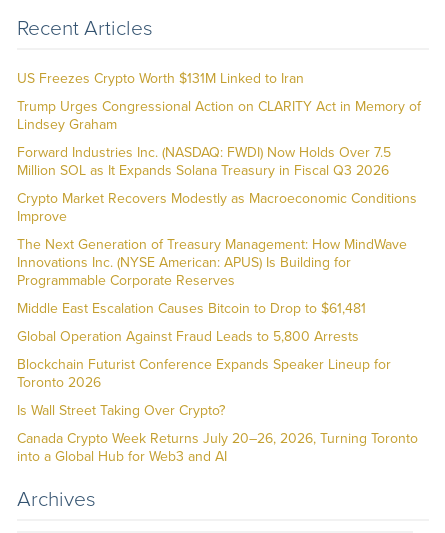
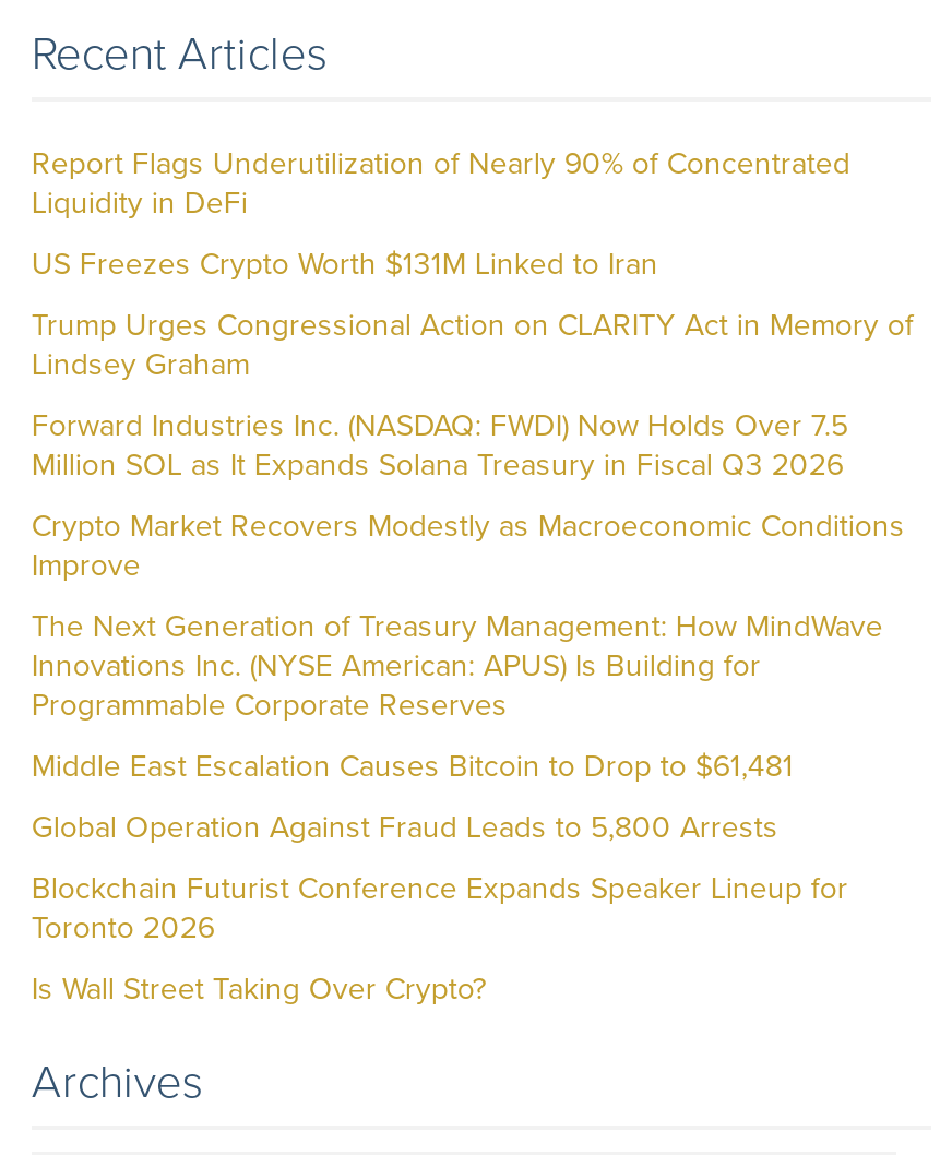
none -> [31,145,850,222] Report Flags Underutilization of Nearly 90% of Concentrated | Liquidity in DeFi
moved [17,70,421,419] -> [31,246,914,1008]: US Freezes Crypto Worth $131M Linked to Iran | Trump Urges Congressional Action on CLARITY Act in Memory of | Lindsey Graham | ... | Toronto 2026 | Is Wall Street Taking Over Crypto?
[17,430,418,465] Canada Crypto Week Returns July 20–26, 2026, Turning Toronto | into a Global Hub for Web3 and AI -> none

